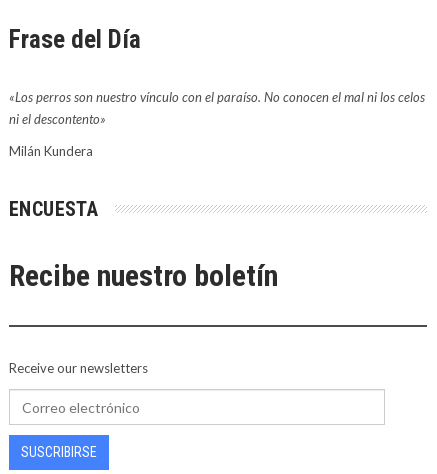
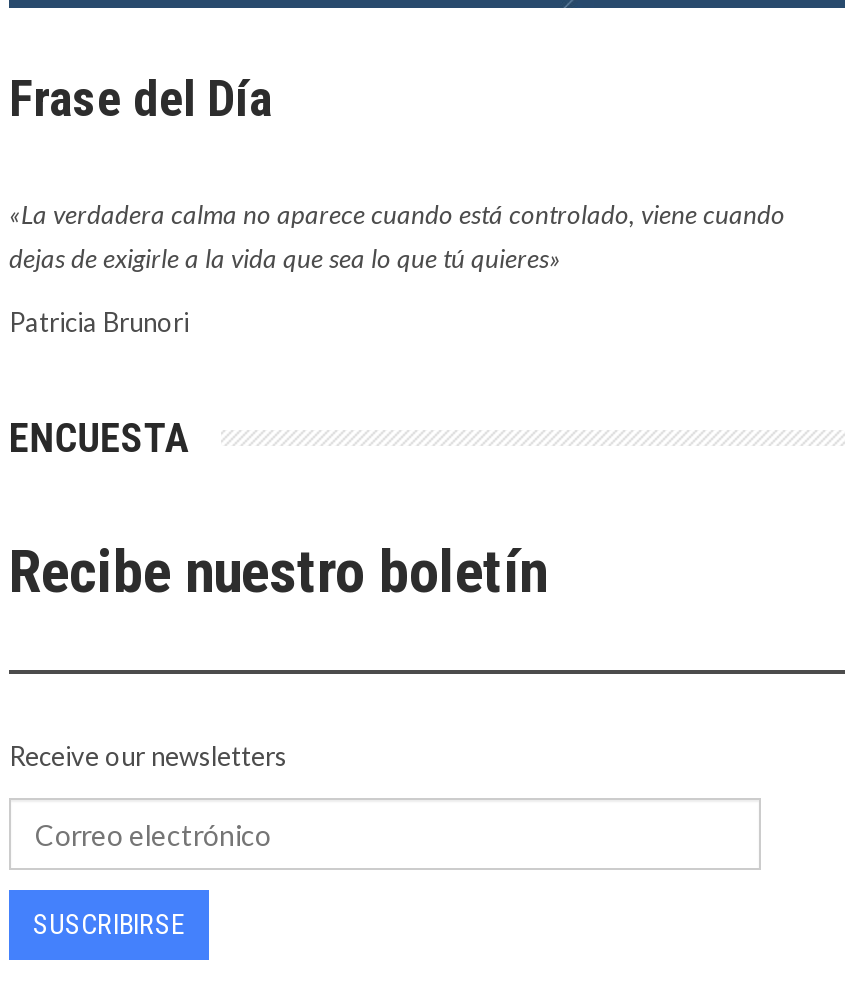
[9,89,425,127] «Los perros son nuestro vínculo con el paraíso. No conocen el mal ni los celos | ni el descontento» -> [9,199,785,275] «La verdadera calma no aparece cuando está controlado, viene cuando | dejas de exigirle a la vida que sea lo que tú quieres»
[9,143,93,159] Milán Kundera -> [9,307,189,339] Patricia Brunori

